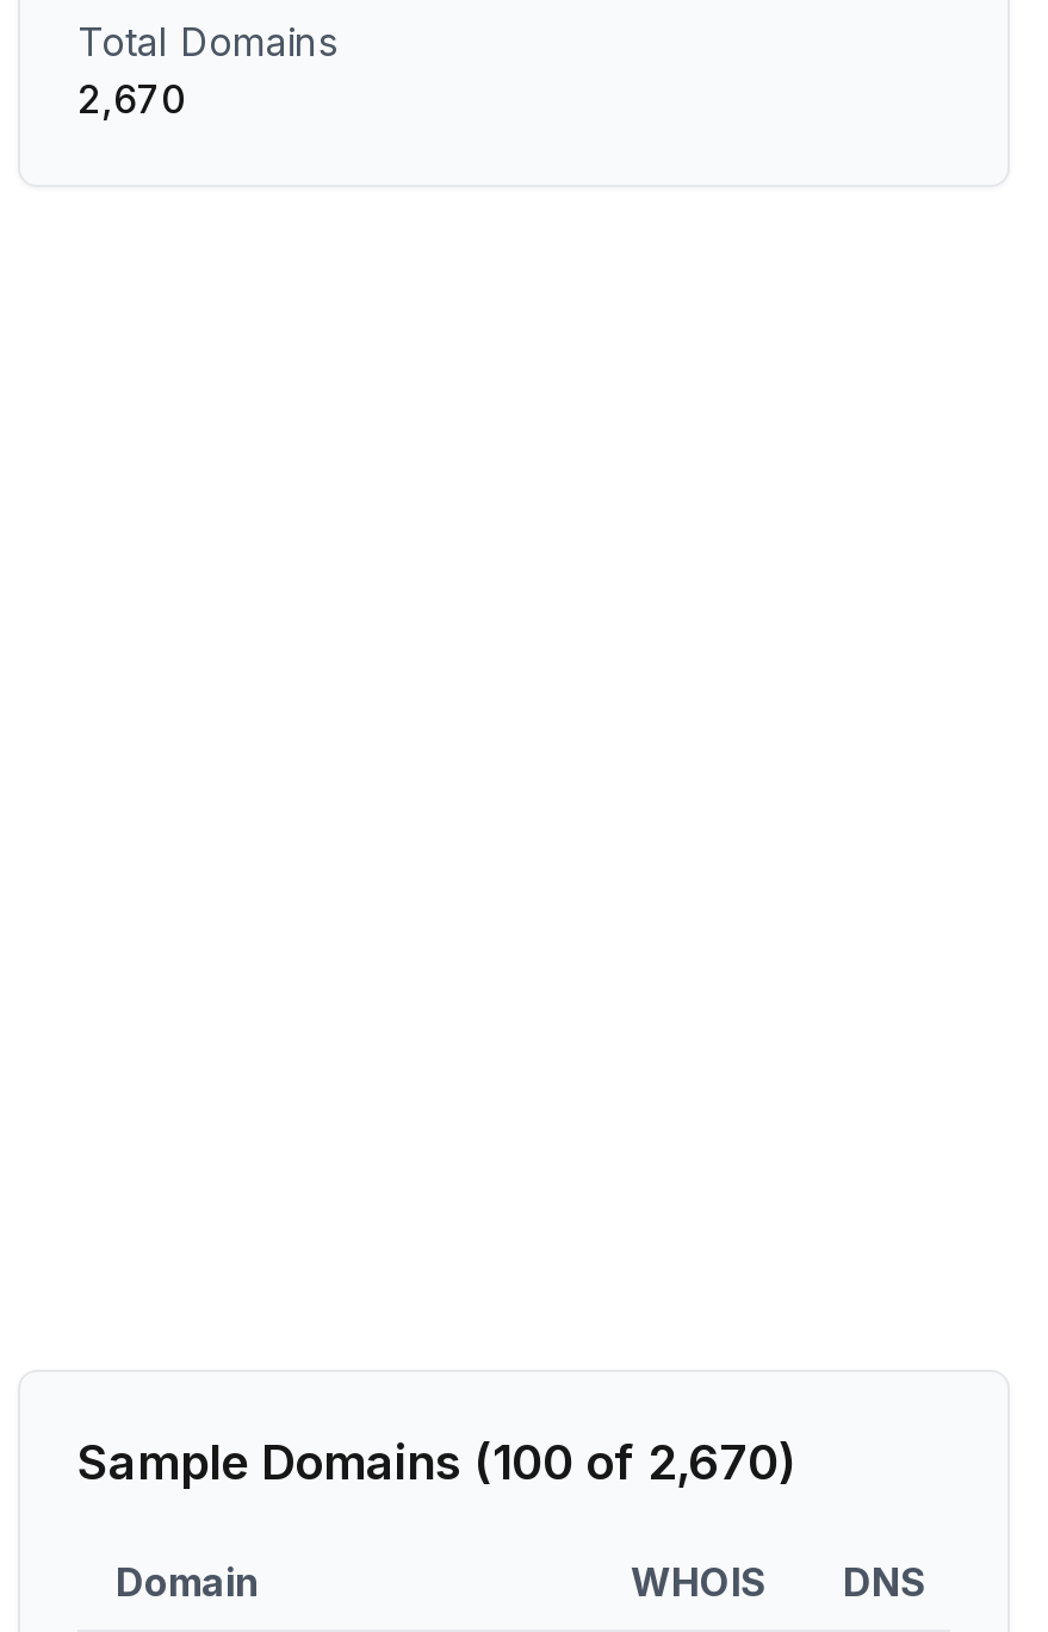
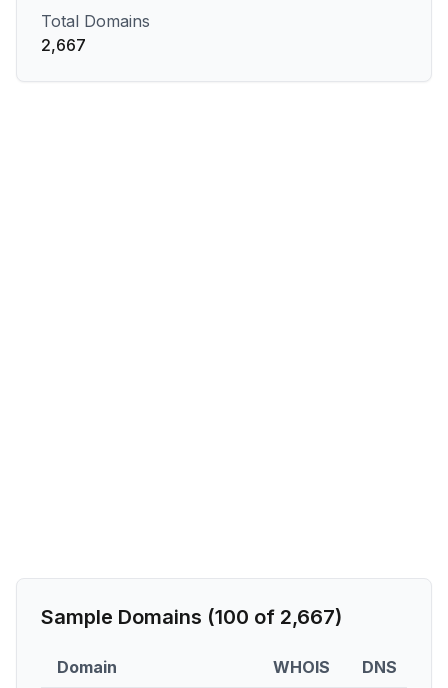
[77,75,187,123] 2,670 -> [41,35,86,55] 2,667
[77,1434,795,1491] Sample Domains (100 of 2,670) -> [41,605,342,629] Sample Domains (100 of 2,667)

